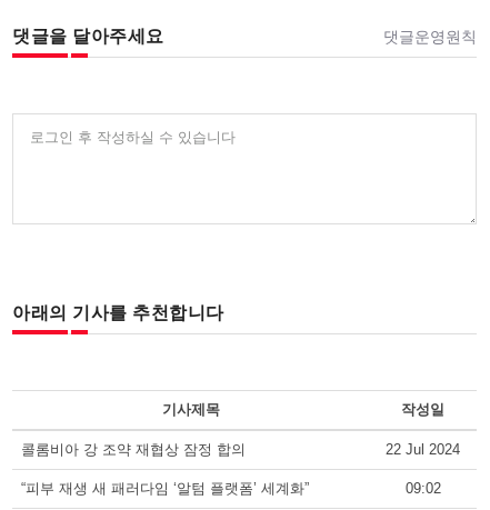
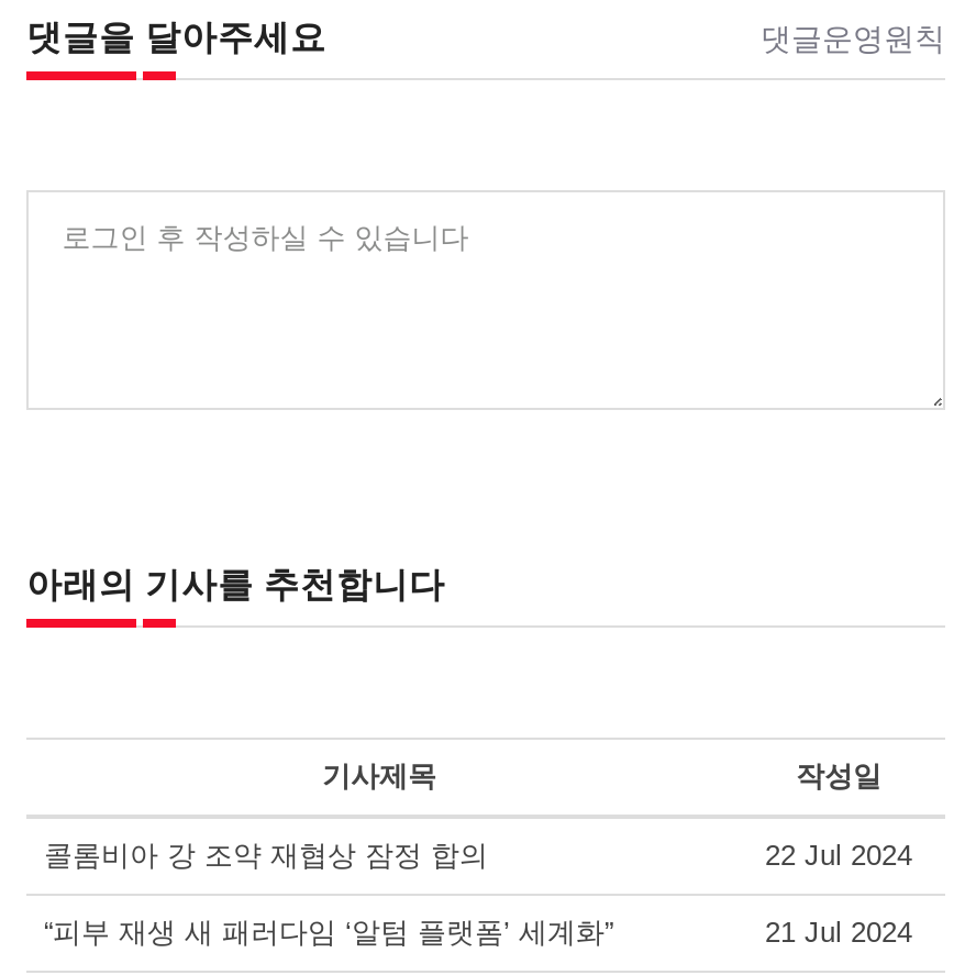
[405,480,441,497] 09:02 -> [765,916,912,949] 21 Jul 2024

